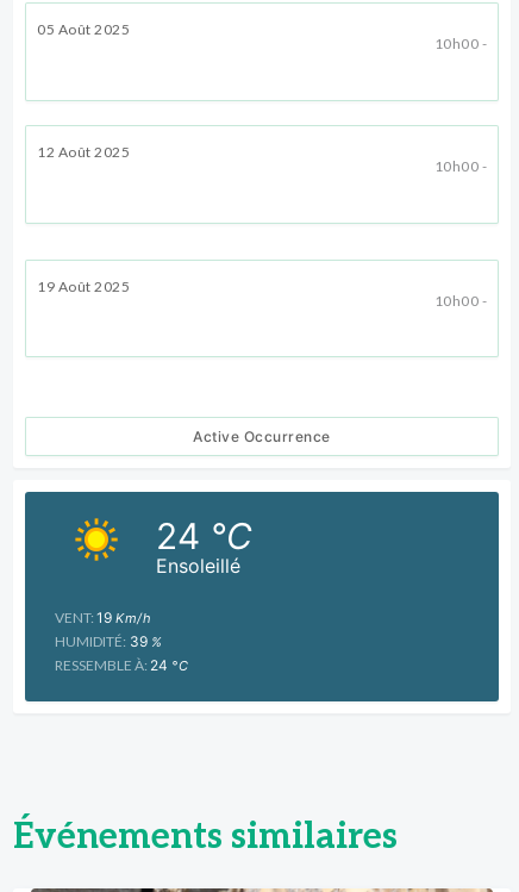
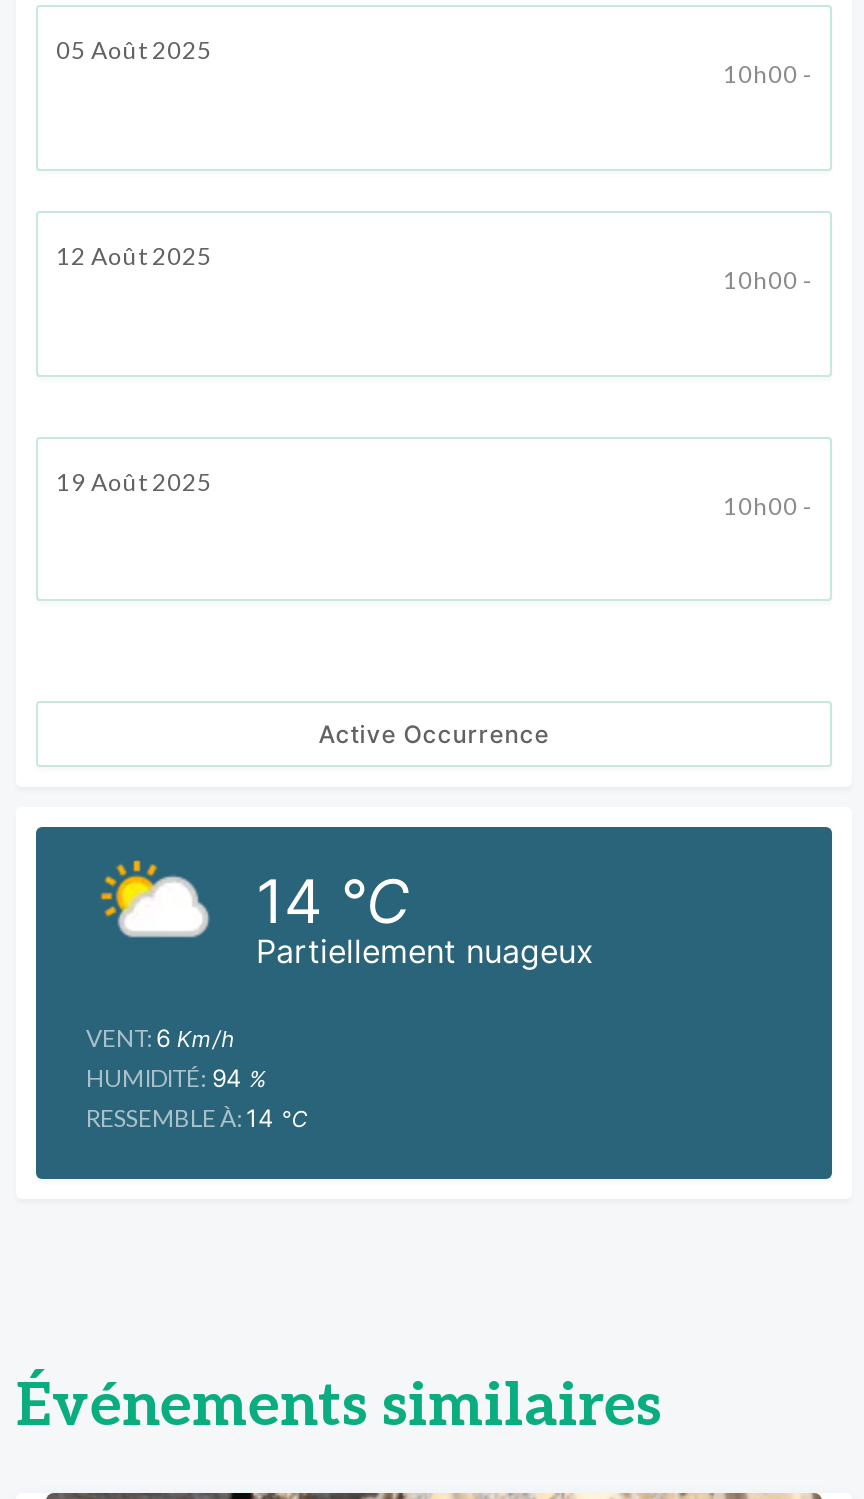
[64,512,240,578] [image] | Ensoleillé -> [100,859,594,972] [image] | Partiellement nuageux
[156,515,252,558] 24 °C -> [256,866,410,938] 14 °C
[55,609,188,675] VENT: 19 Km/h | HUMIDITÉ: 39% | RESSEMBLE À: 24 °C -> [86,1024,308,1134] VENT: 6 Km/h | HUMIDITÉ: 94% | RESSEMBLE À: 14 °C

